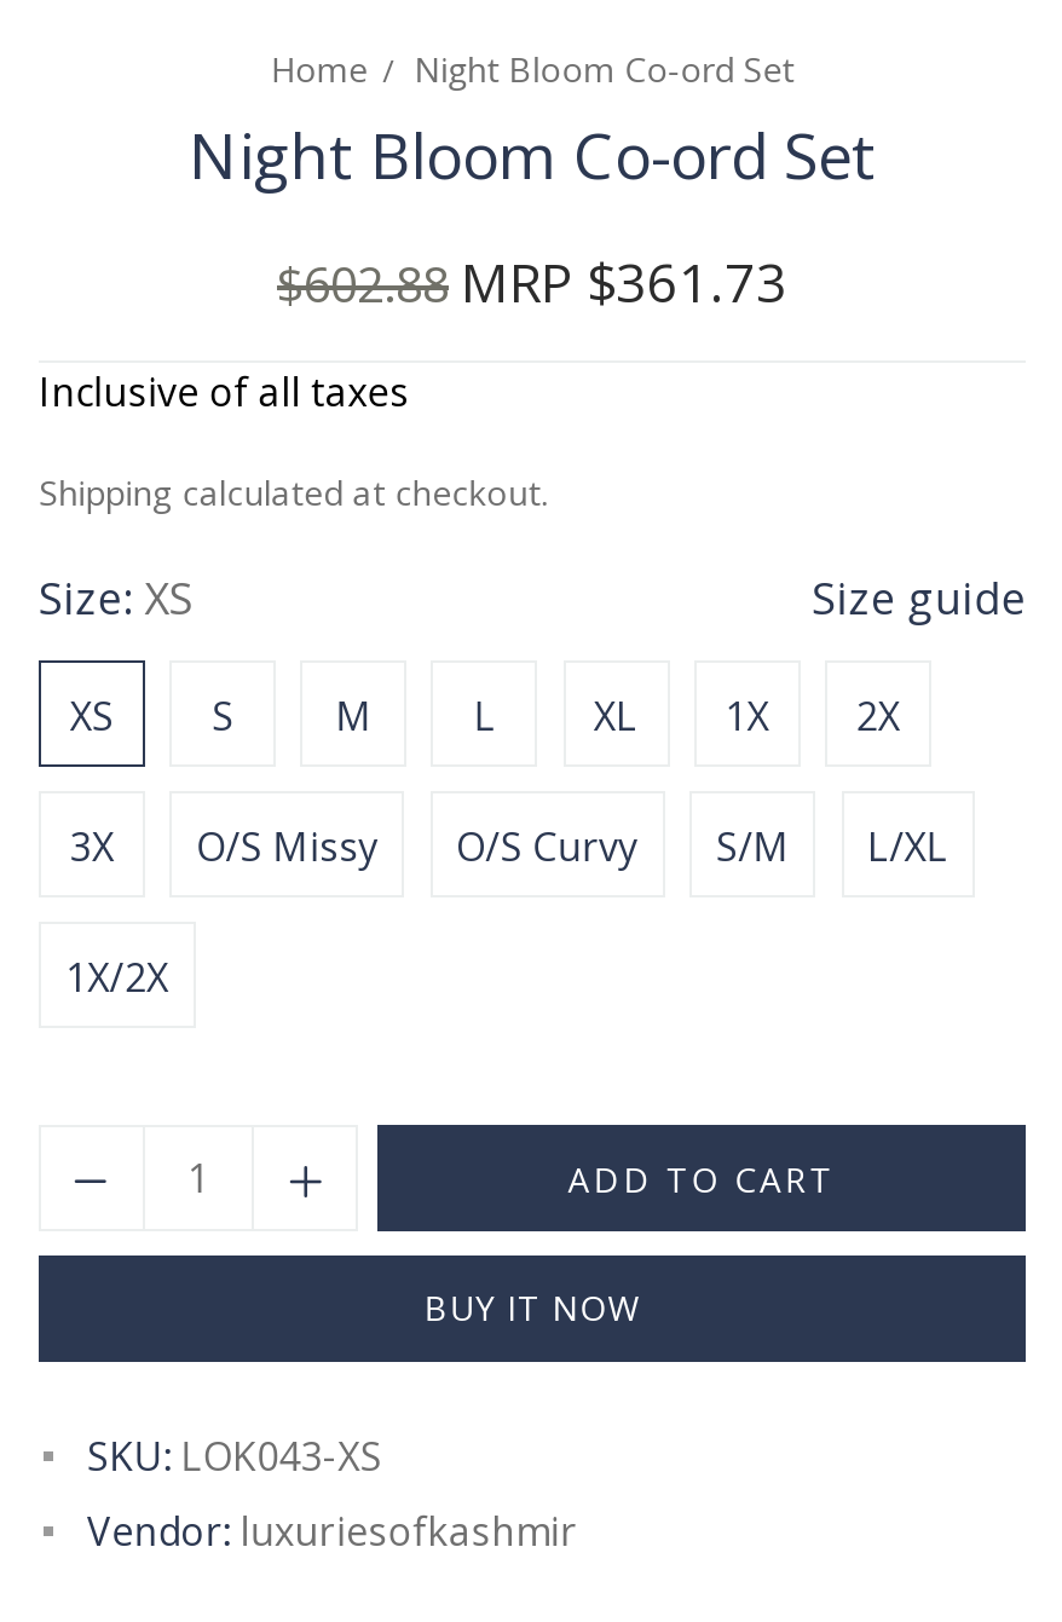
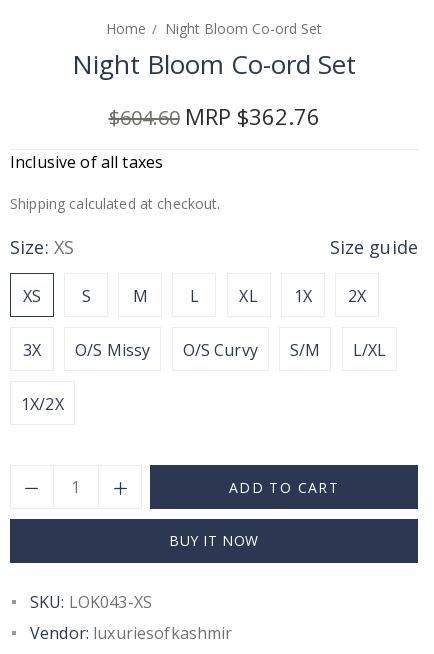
[277,251,449,316] $602.88 -> [108,104,179,131] $604.60
[587,244,787,316] $361.73 -> [236,101,319,131] $362.76

